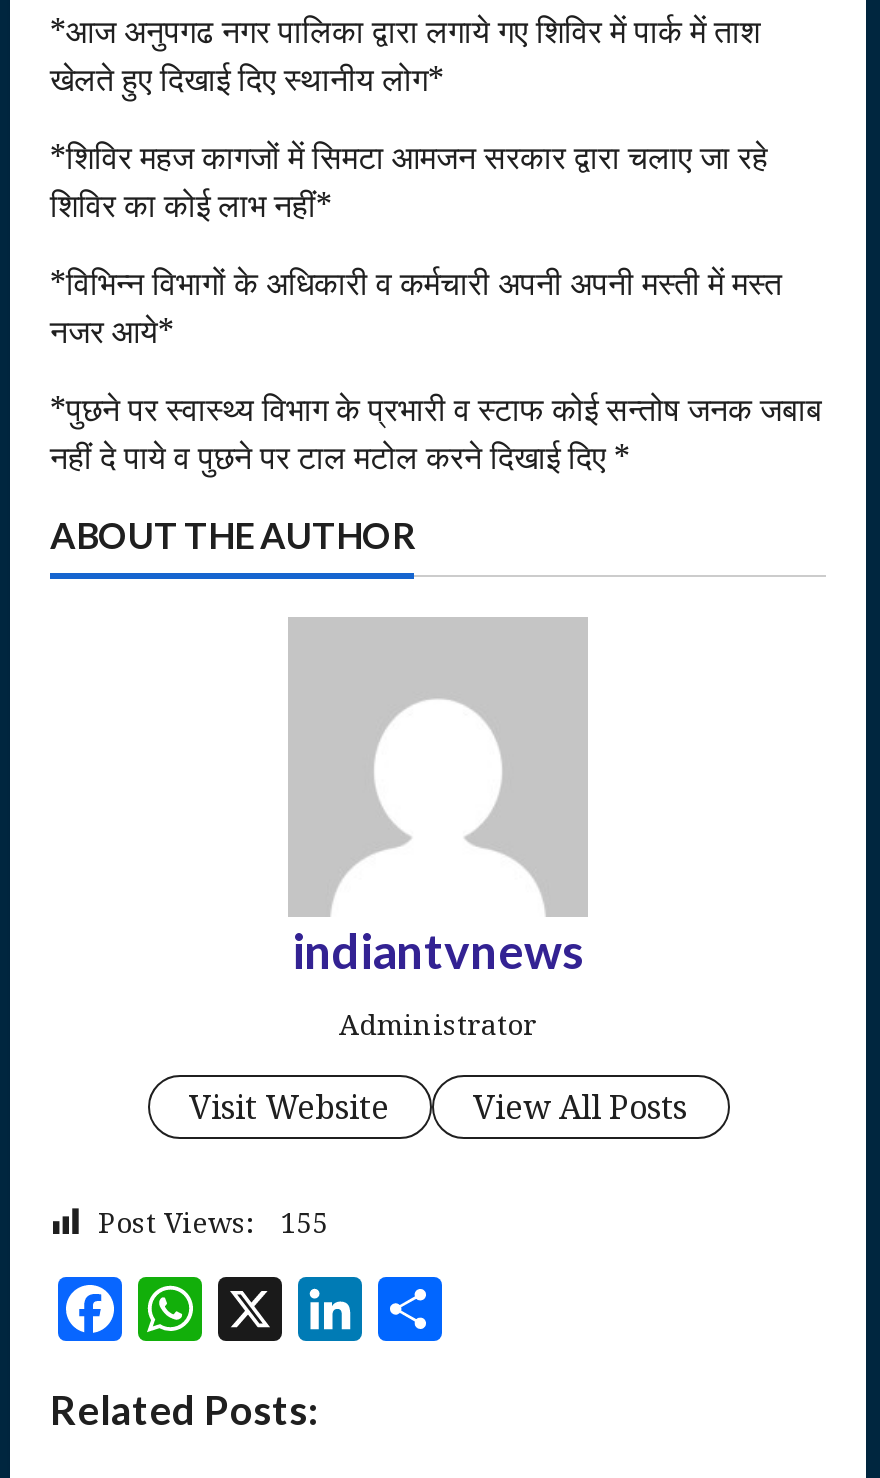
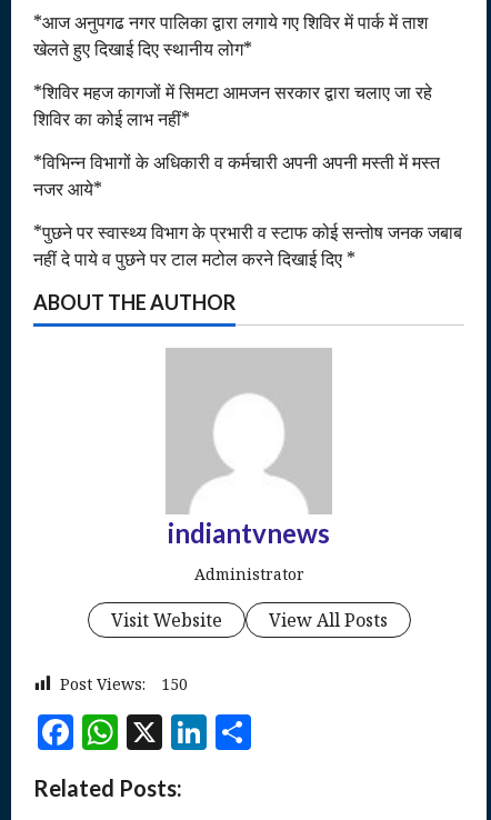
[98,1203,328,1241] Post Views: 155 -> [60,673,188,694] Post Views: 150

